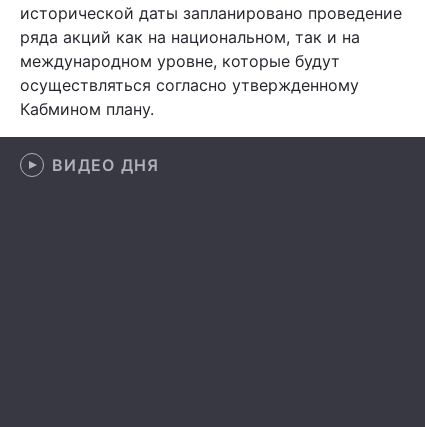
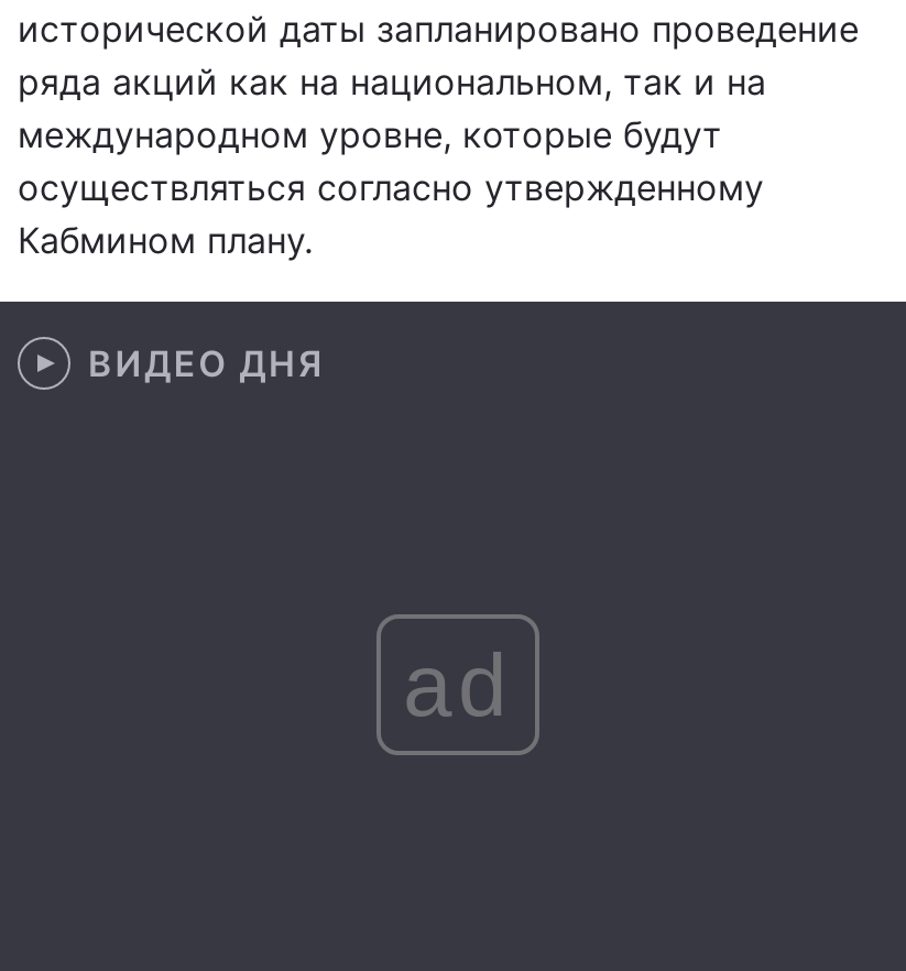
none -> [403,635,513,732] ad

